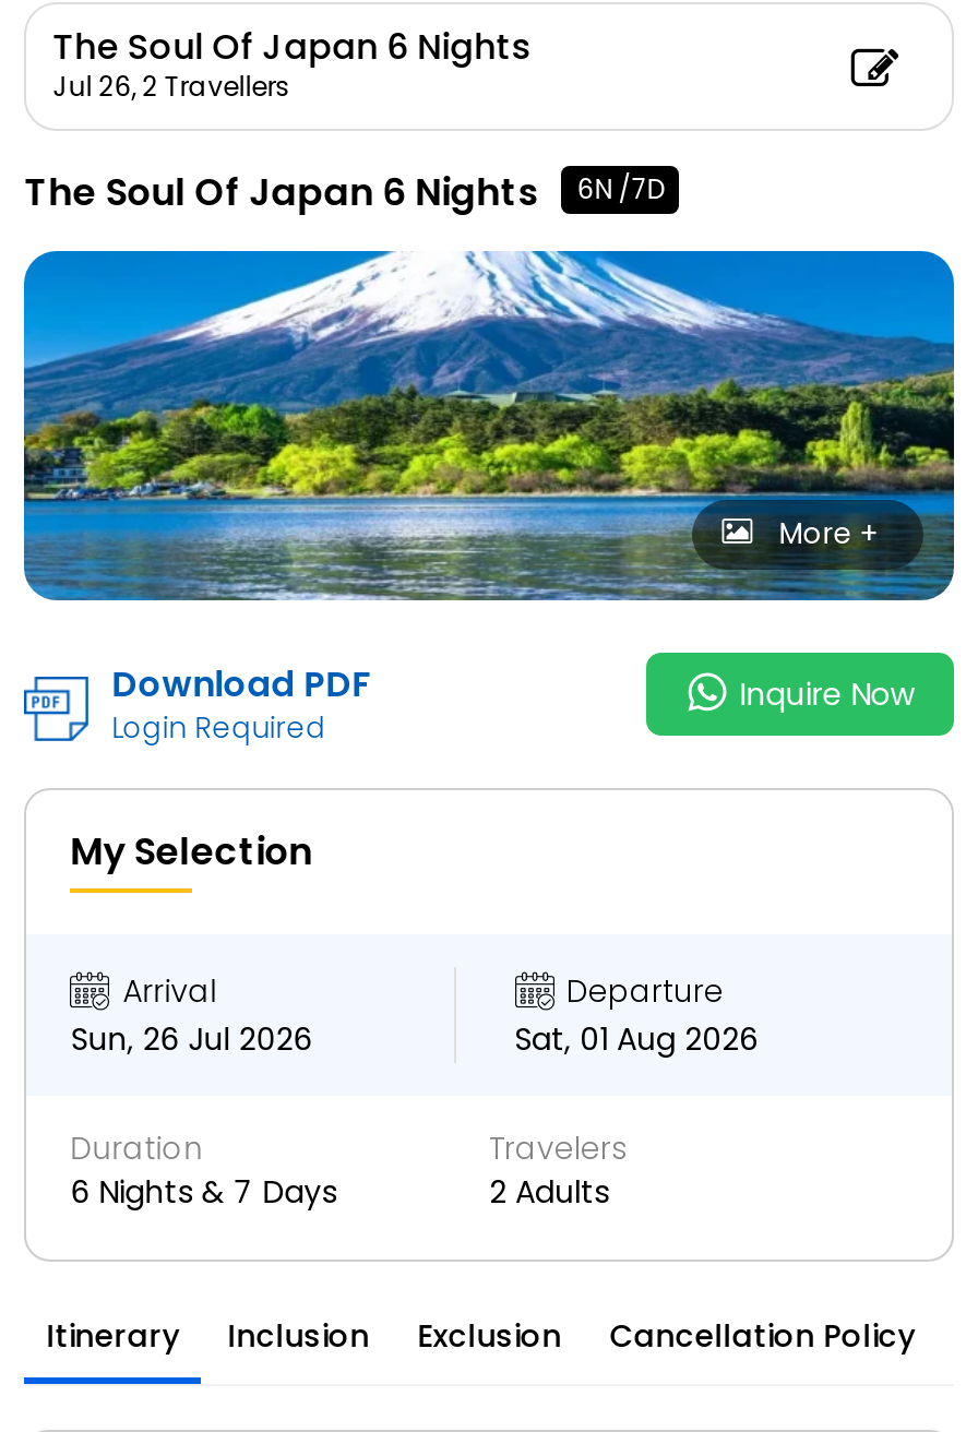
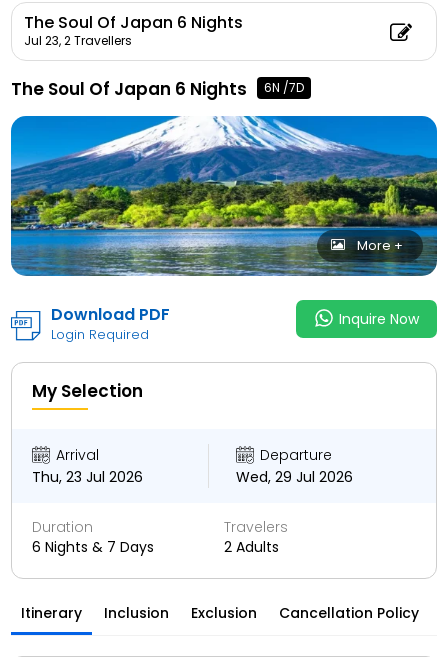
[53,68,291,105] Jul 26, 2 Travellers -> [24,32,132,49] Jul 23, 2 Travellers
[70,1017,313,1061] Sun, 26 Jul 2026 -> [32,467,143,487] Thu, 23 Jul 2026
[514,1017,759,1061] Sat, 01 Aug 2026 -> [235,467,352,487] Wed, 29 Jul 2026

